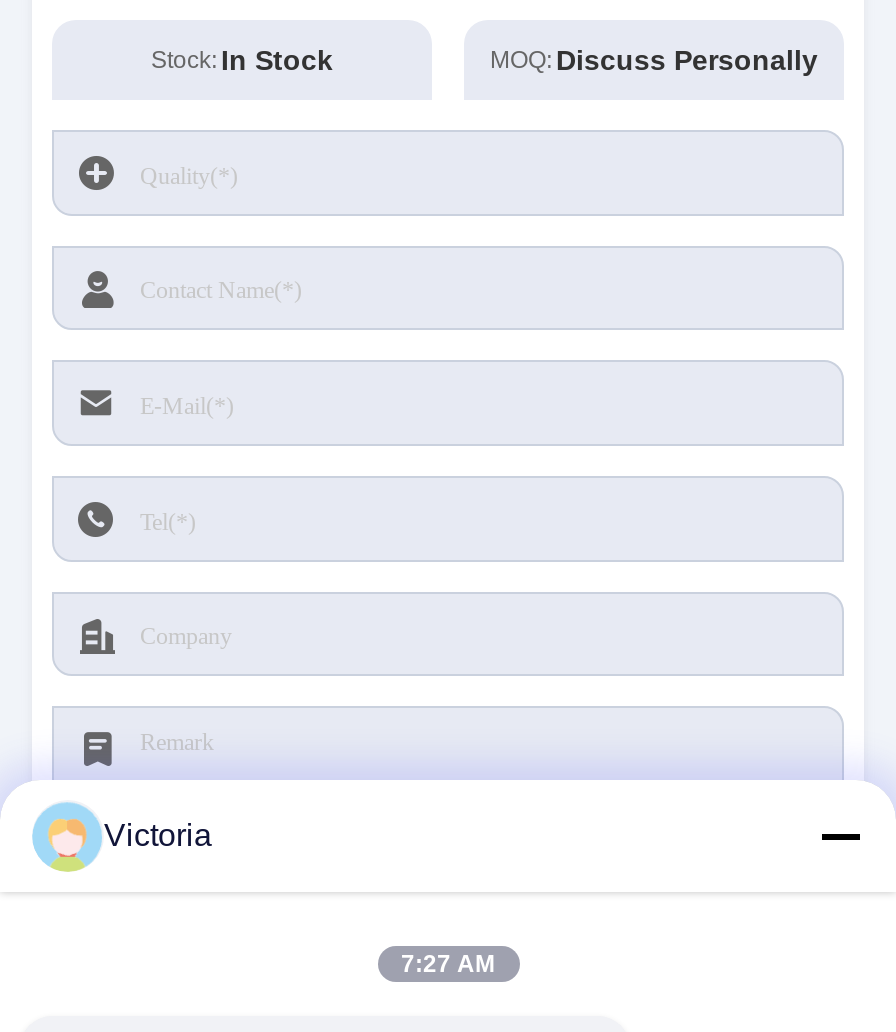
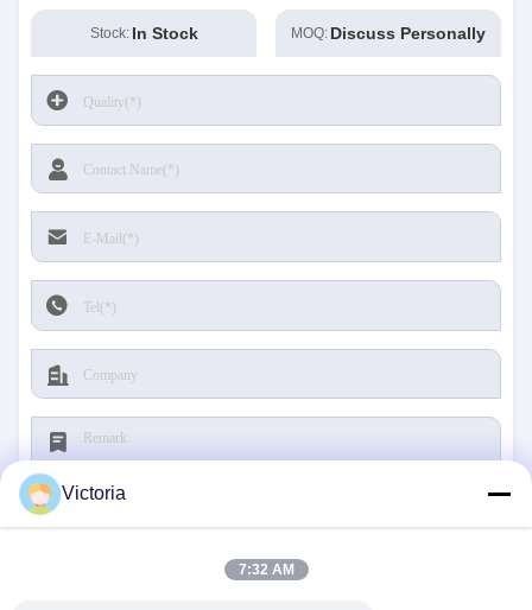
[401,950,495,978] 7:27 AM -> [238,561,294,578] 7:32 AM

